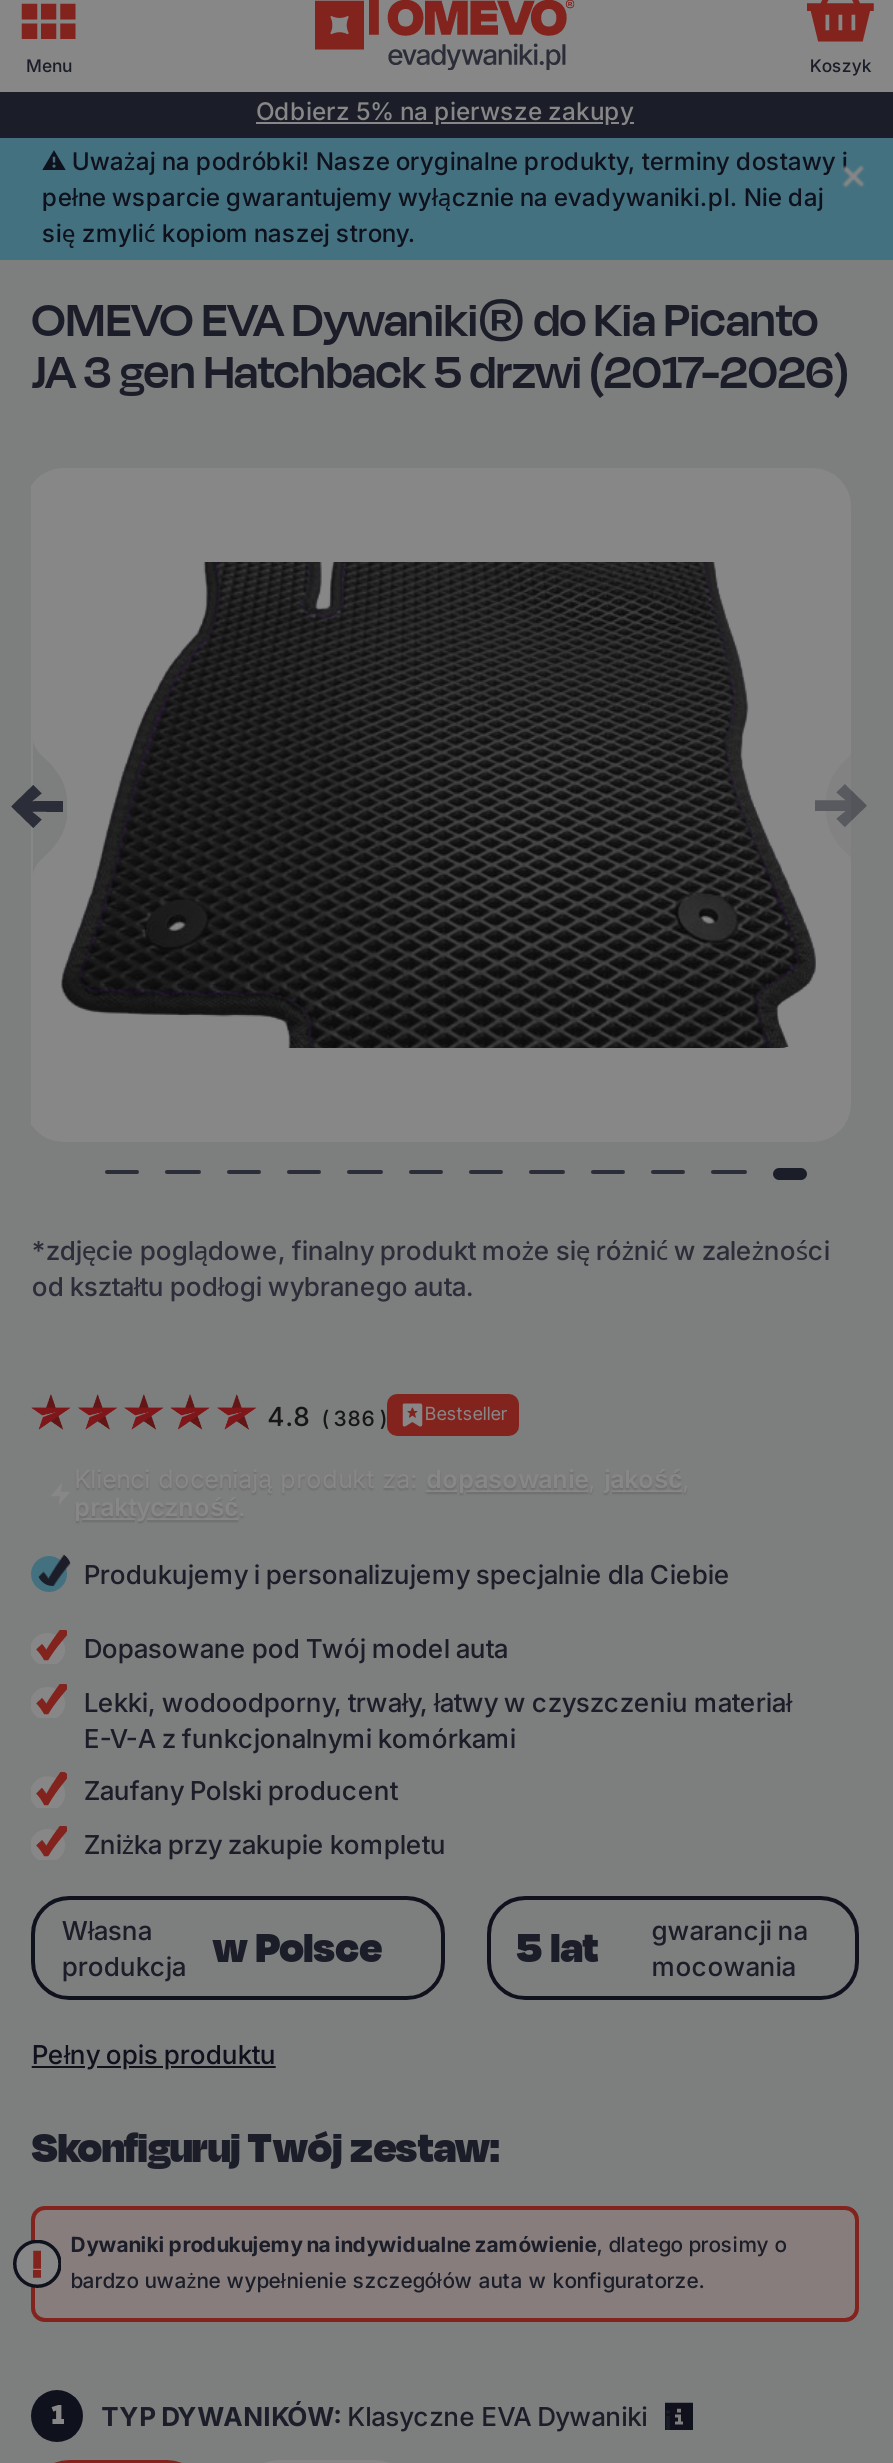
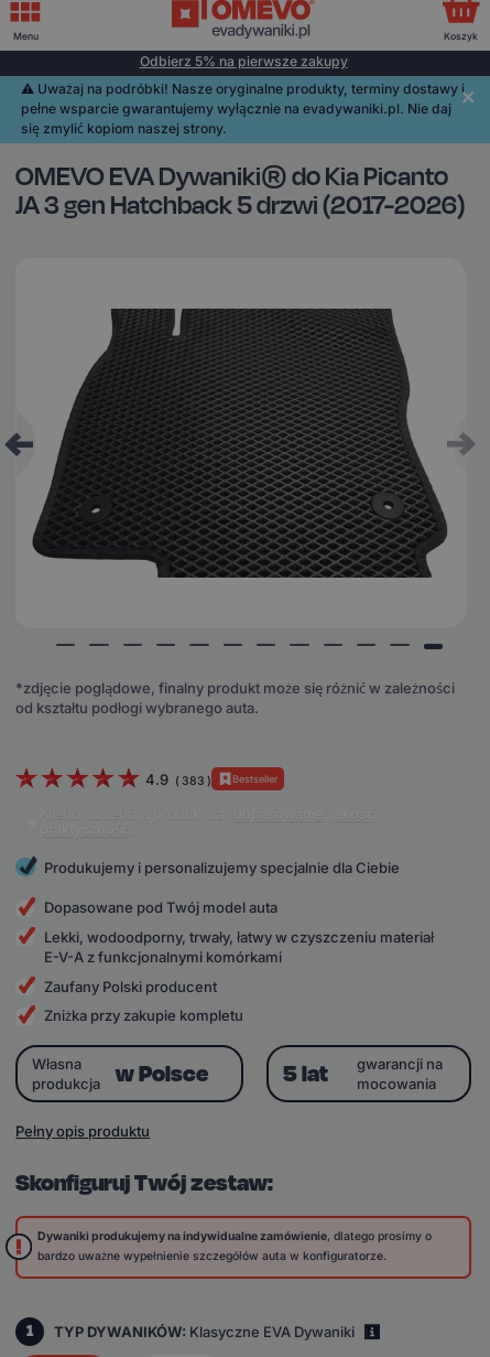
[267,1400,507,1432] 4.8 ( 386 ) Bestseller -> [145,771,277,789] 4.9 ( 383 ) Bestseller

